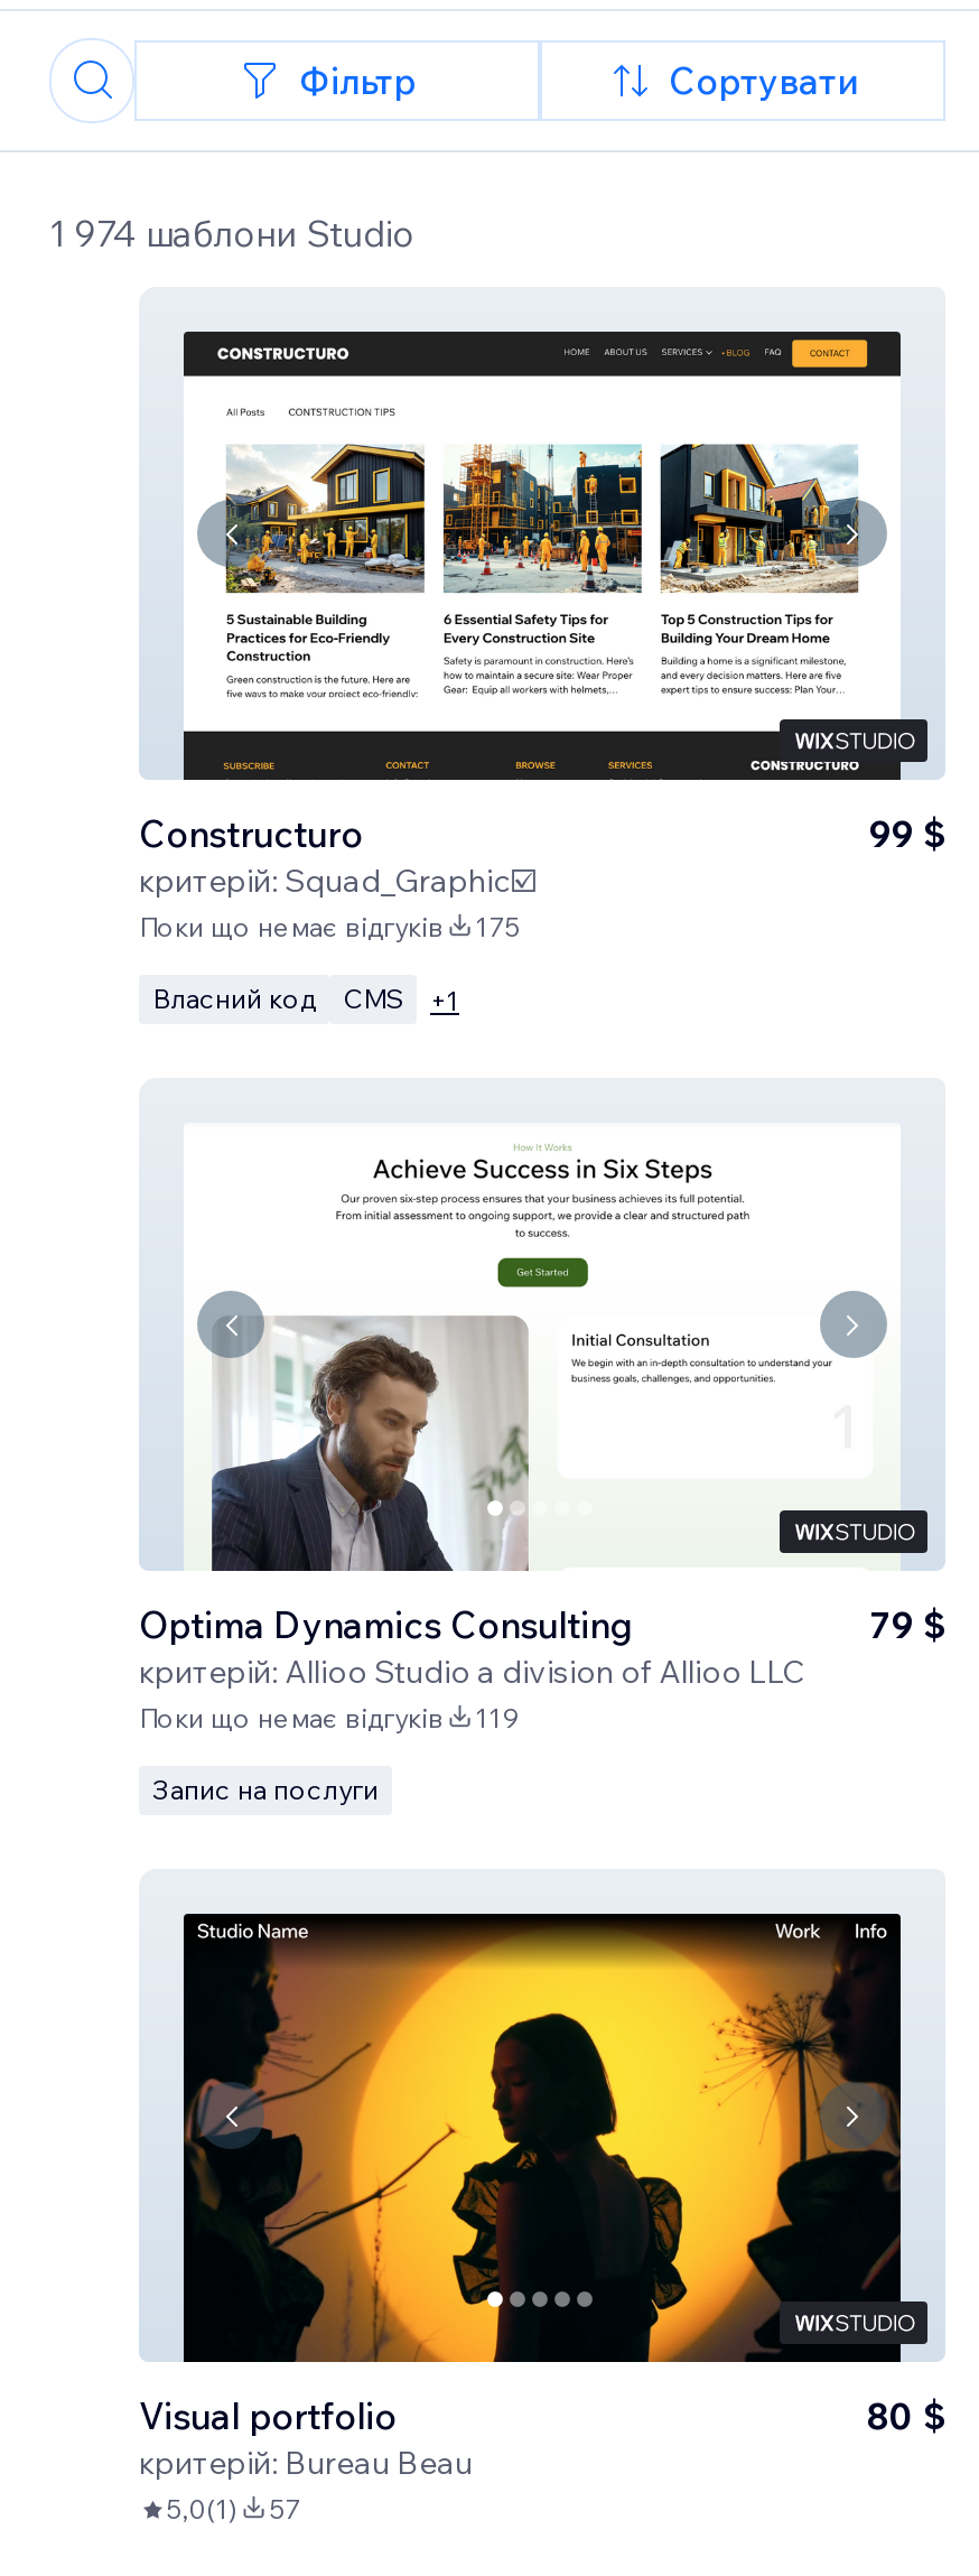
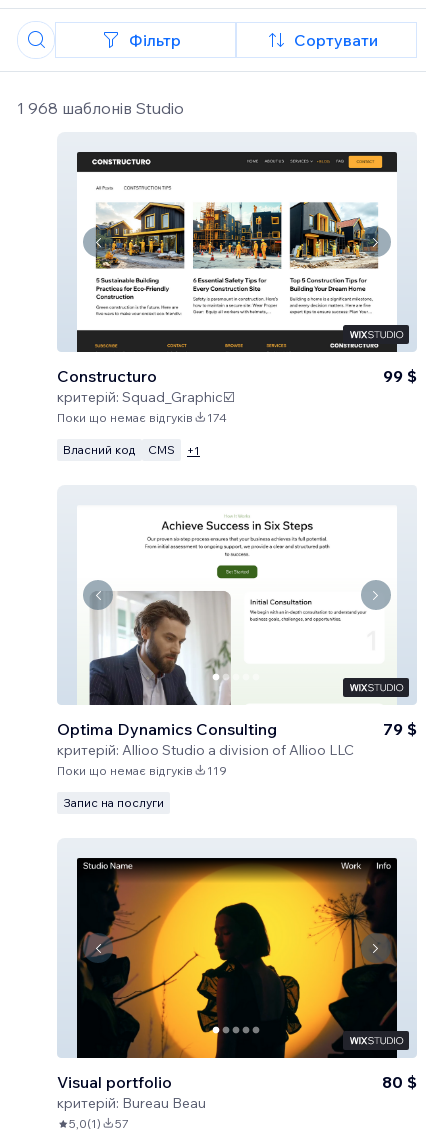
[49,211,414,255] 1 974 шаблони Studio -> [17,98,184,118] 1 968 шаблонів Studio
[139,910,520,943] Поки що немає відгуків 175 -> [57,410,227,425] Поки що немає відгуків 174

